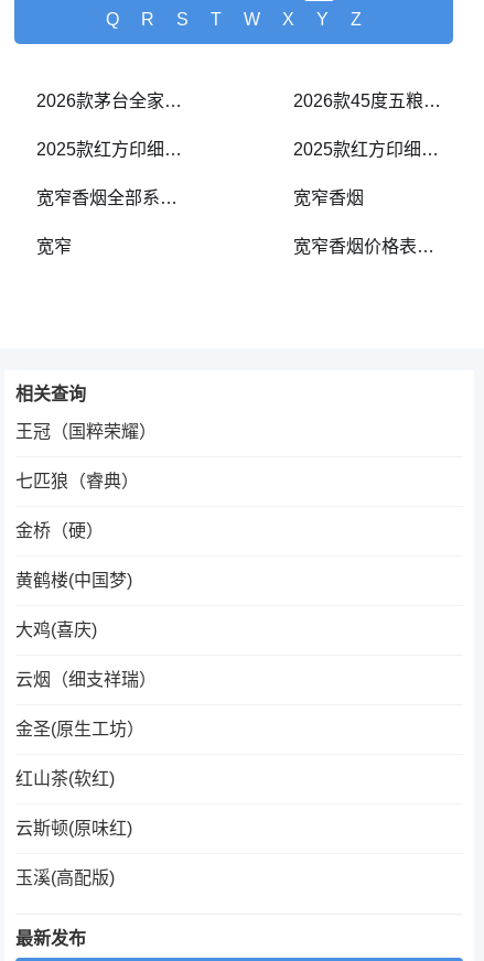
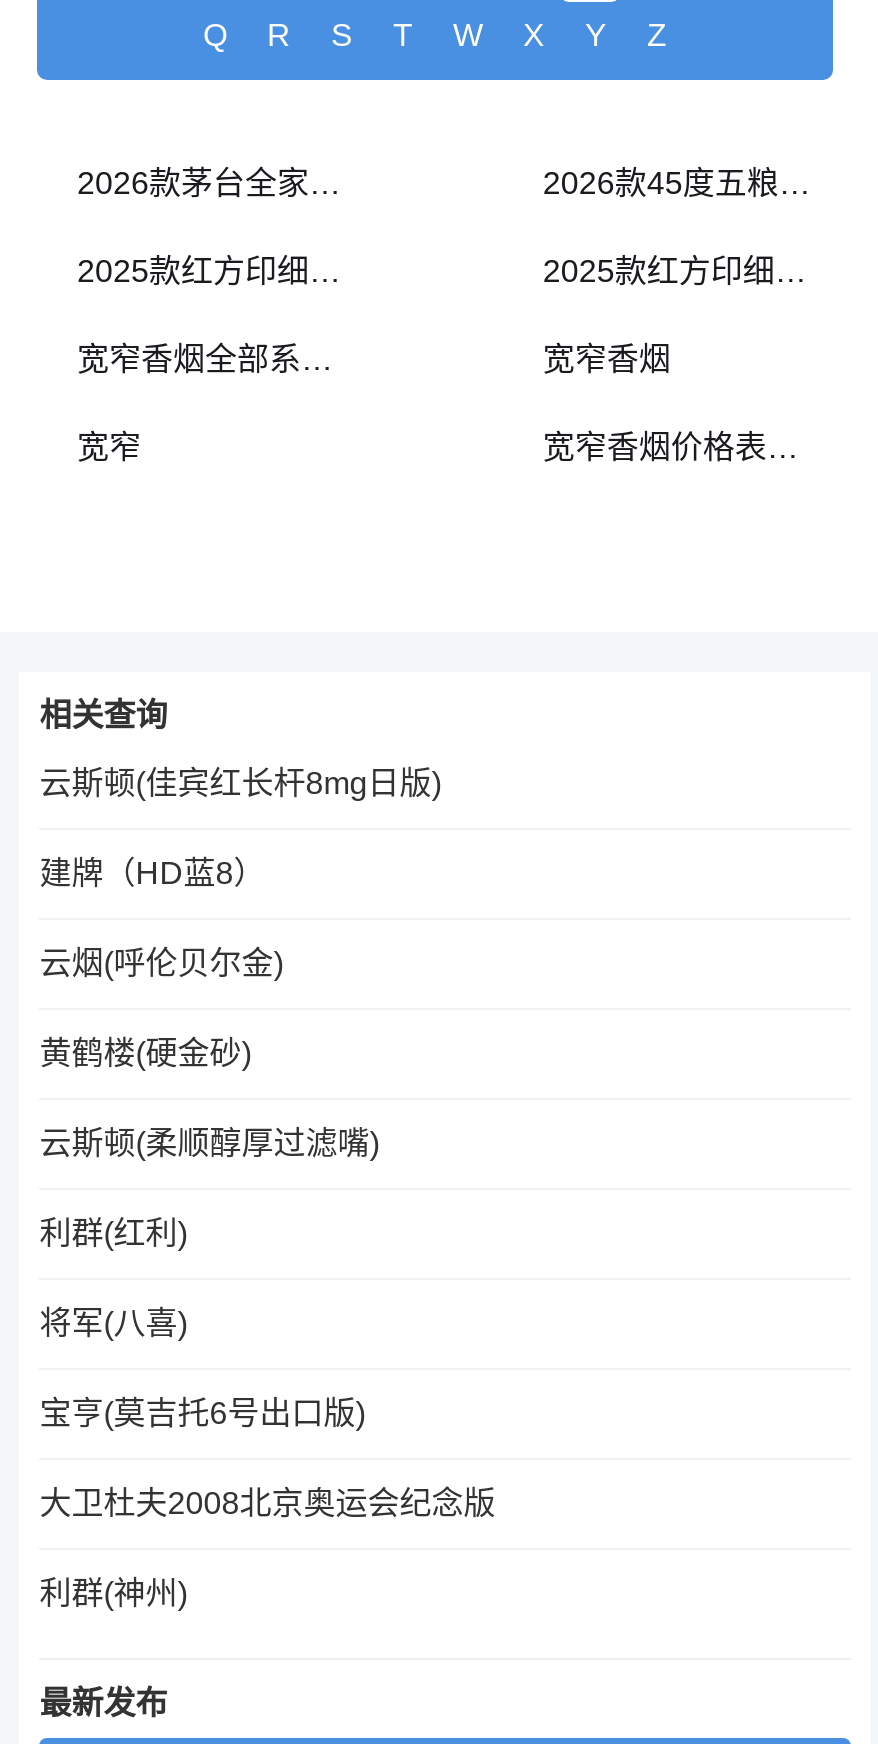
[16,422,157,441] 王冠（国粹荣耀） -> [39,766,441,800] 云斯顿(佳宾红长杆8mg日版)
[16,472,139,490] 七匹狼（睿典） -> [39,856,265,890] 建牌（HD蓝8）
[16,521,104,540] 金桥（硬） -> [39,946,283,980] 云烟(呼伦贝尔金)
[16,571,133,590] 黄鹤楼(中国梦) -> [39,1036,251,1070] 黄鹤楼(硬金砂)
[16,620,97,639] 大鸡(喜庆) -> [39,1126,379,1160] 云斯顿(柔顺醇厚过滤嘴)
[16,670,157,689] 云烟（细支祥瑞） -> [39,1216,187,1250] 利群(红利)
[16,720,145,738] 金圣(原生工坊） -> [39,1306,187,1340] 将军(八喜)
[16,769,115,788] 红山茶(软红) -> [39,1396,365,1430] 宝亨(莫吉托6号出口版)
[16,819,133,838] 云斯顿(原味红) -> [39,1486,495,1520] 大卫杜夫2008北京奥运会纪念版
[16,868,115,887] 玉溪(高配版) -> [39,1576,187,1610] 利群(神州)

